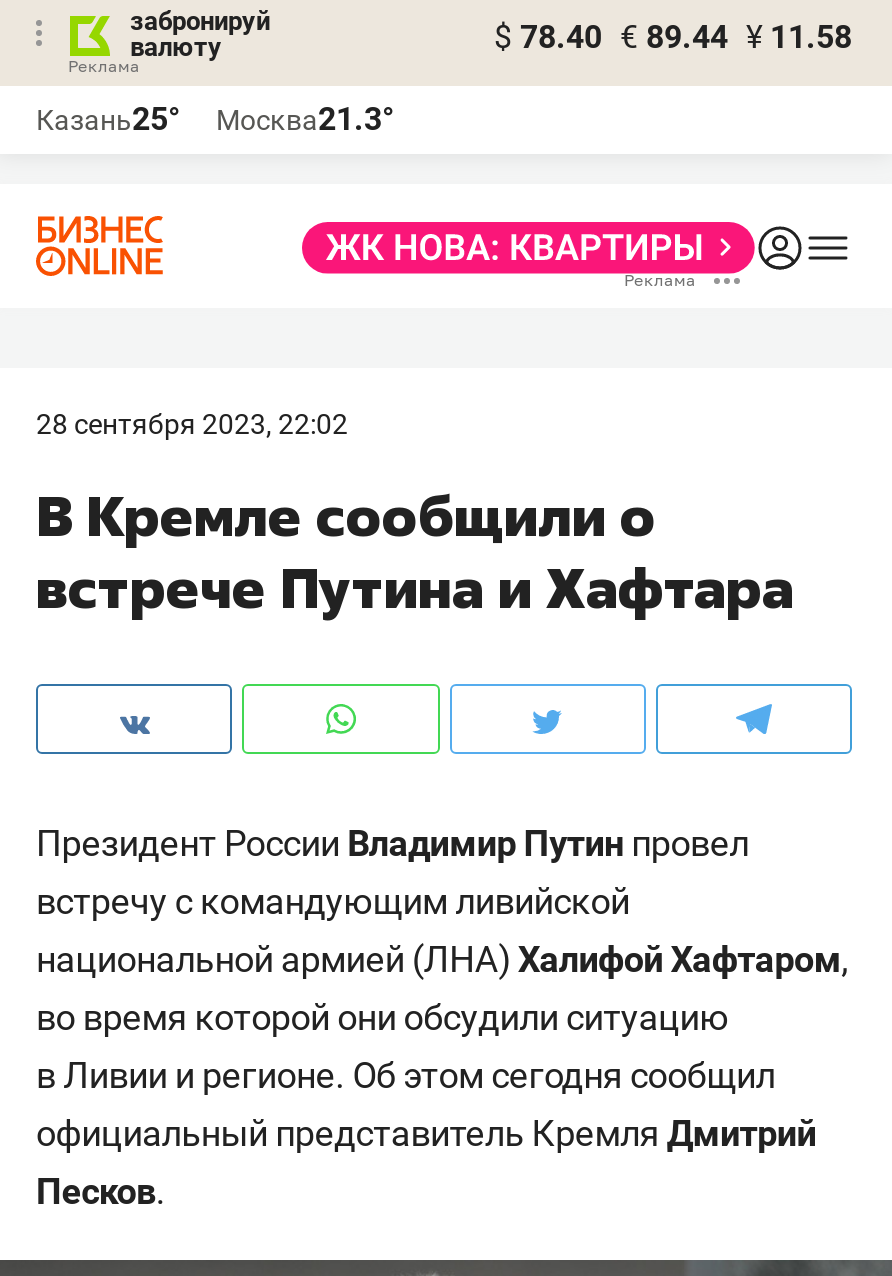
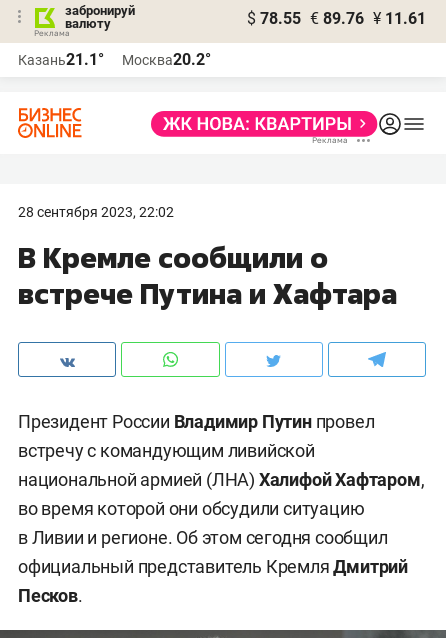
[494,18,852,56] $ 78.40 € 89.44 ¥ 11.58 -> [247,9,426,28] $ 78.55 € 89.76 ¥ 11.61
[36,100,180,138] Казань25° -> [18,50,104,69] Казань21.1°
[216,100,394,138] Москва21.3° -> [122,50,211,69] Москва20.2°

